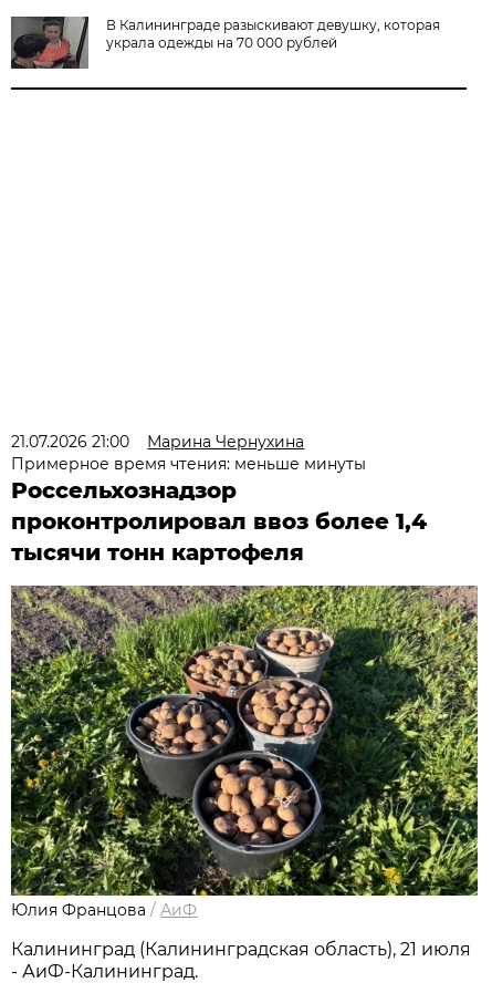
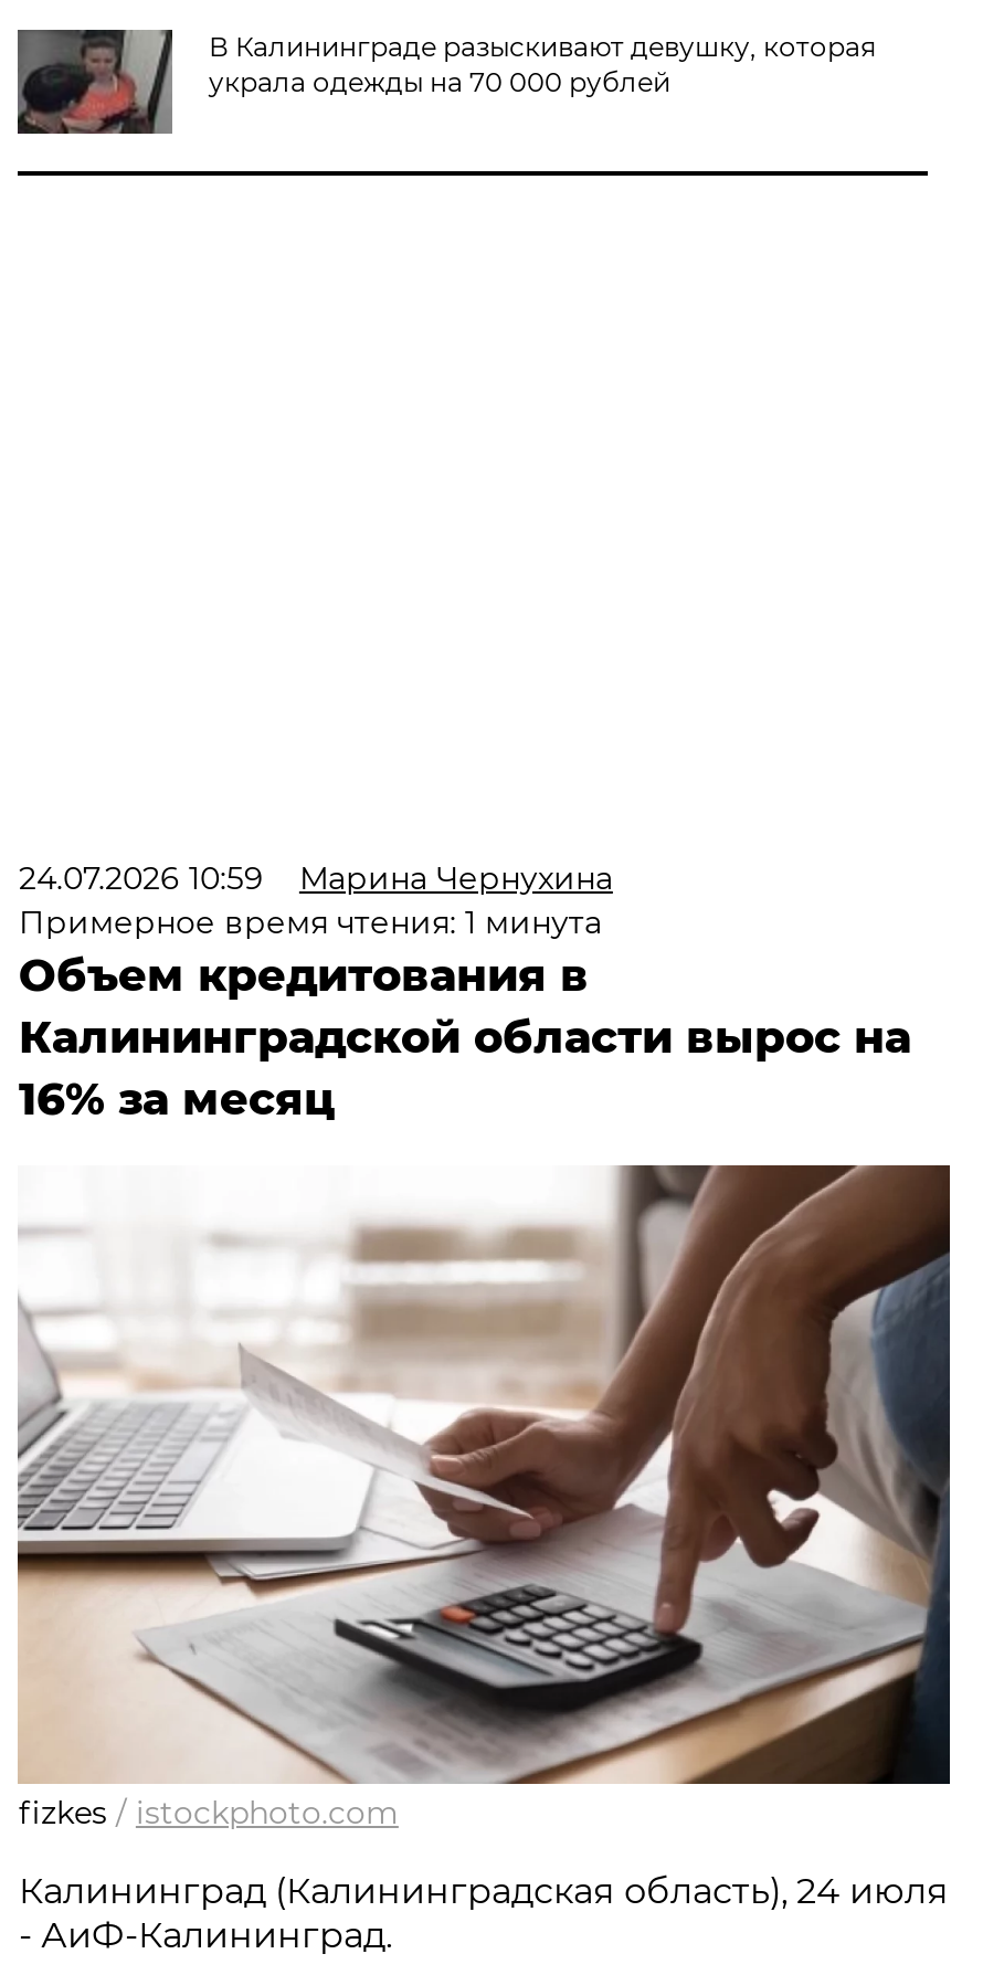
[11,432,304,452] 21.07.2026 21:00 Марина Чернухина -> [19,858,613,898] 24.07.2026 10:59 Марина Чернухина
[11,454,427,566] Примерное время чтения: меньше минуты | Россельхознадзор | проконтролировал ввоз более 1,4 | тысячи тонн картофеля -> [19,902,911,1125] Примерное время чтения: 1 минута | Объем кредитования в | Калининградской области вырос на | 16% за месяц
[10,585,479,920] [image] | Юлия Францова / АиФ -> [15,1163,952,1832] [image] | fizkes / istockphoto.com
[11,939,471,960] Калининград (Калининградская область), 21 июля -> [19,1870,949,1912] Калининград (Калининградская область), 24 июля

